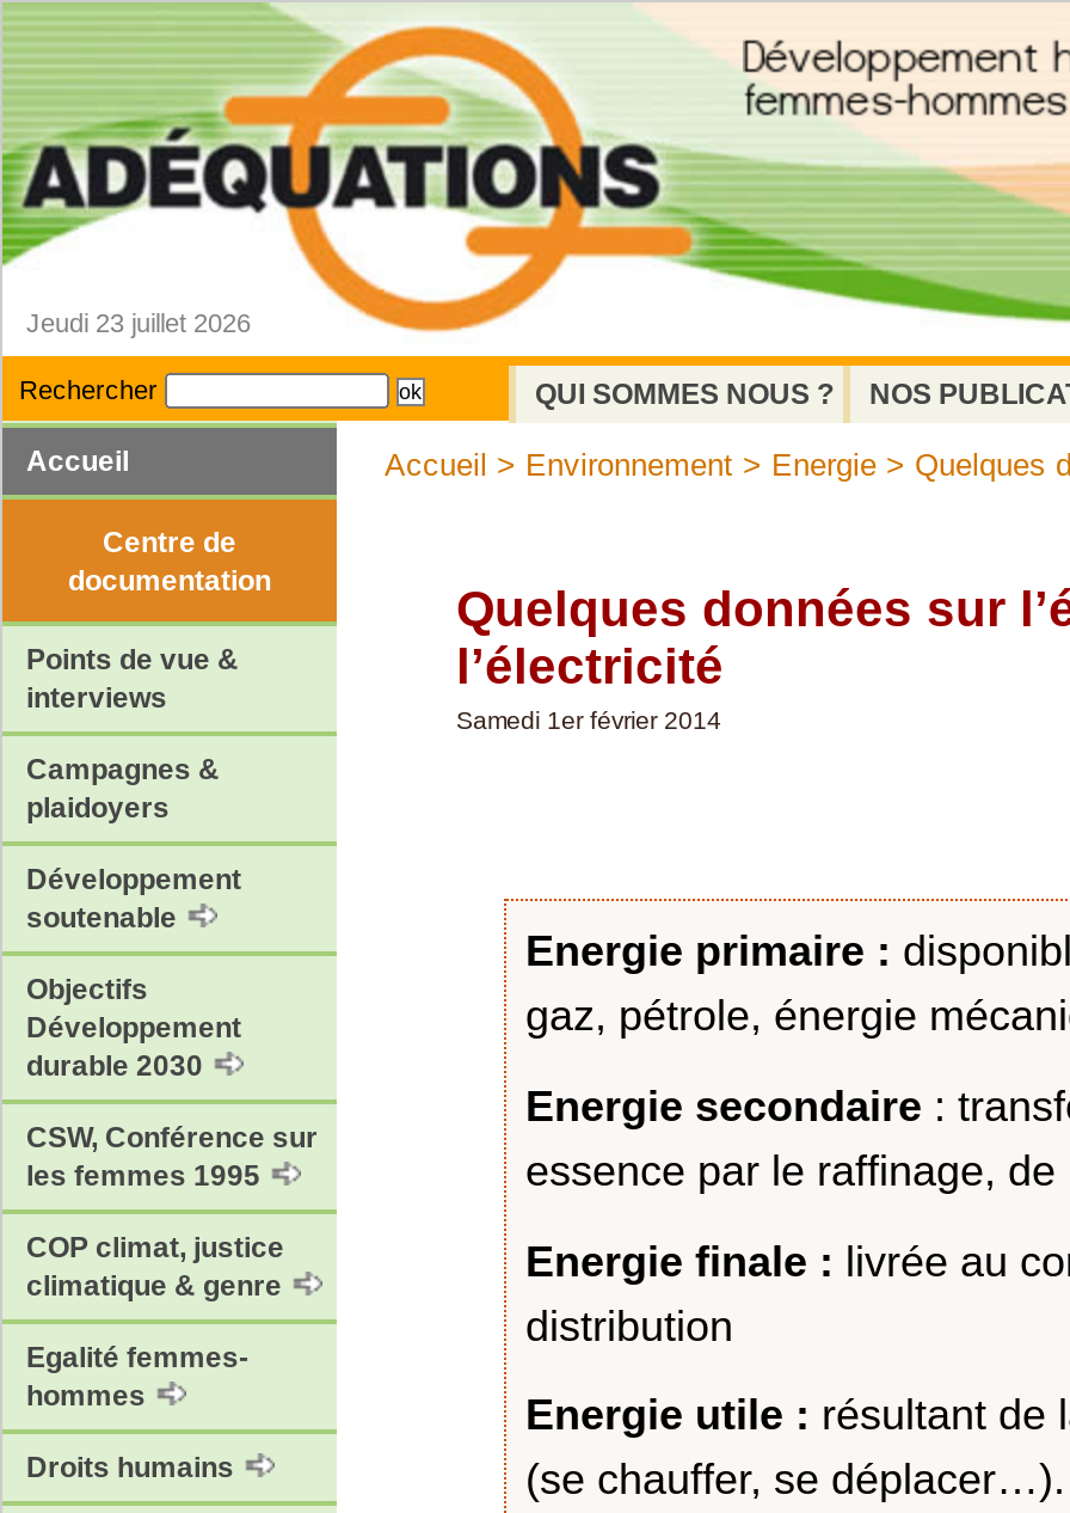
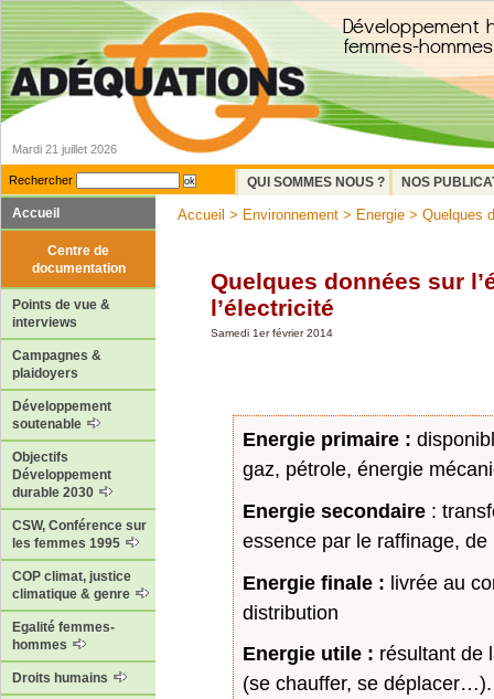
[26,308,251,337] Jeudi 23 juillet 2026 -> [12,142,117,156] Mardi 21 juillet 2026

